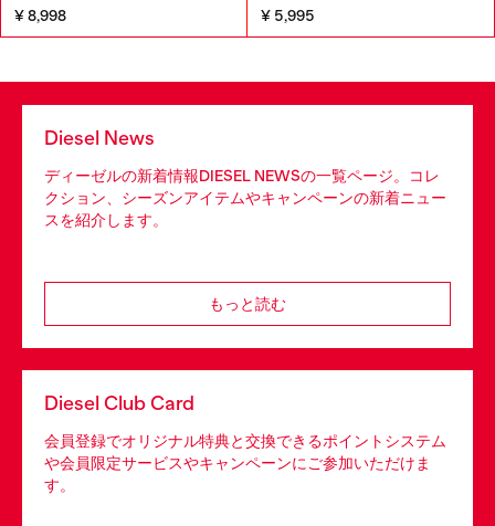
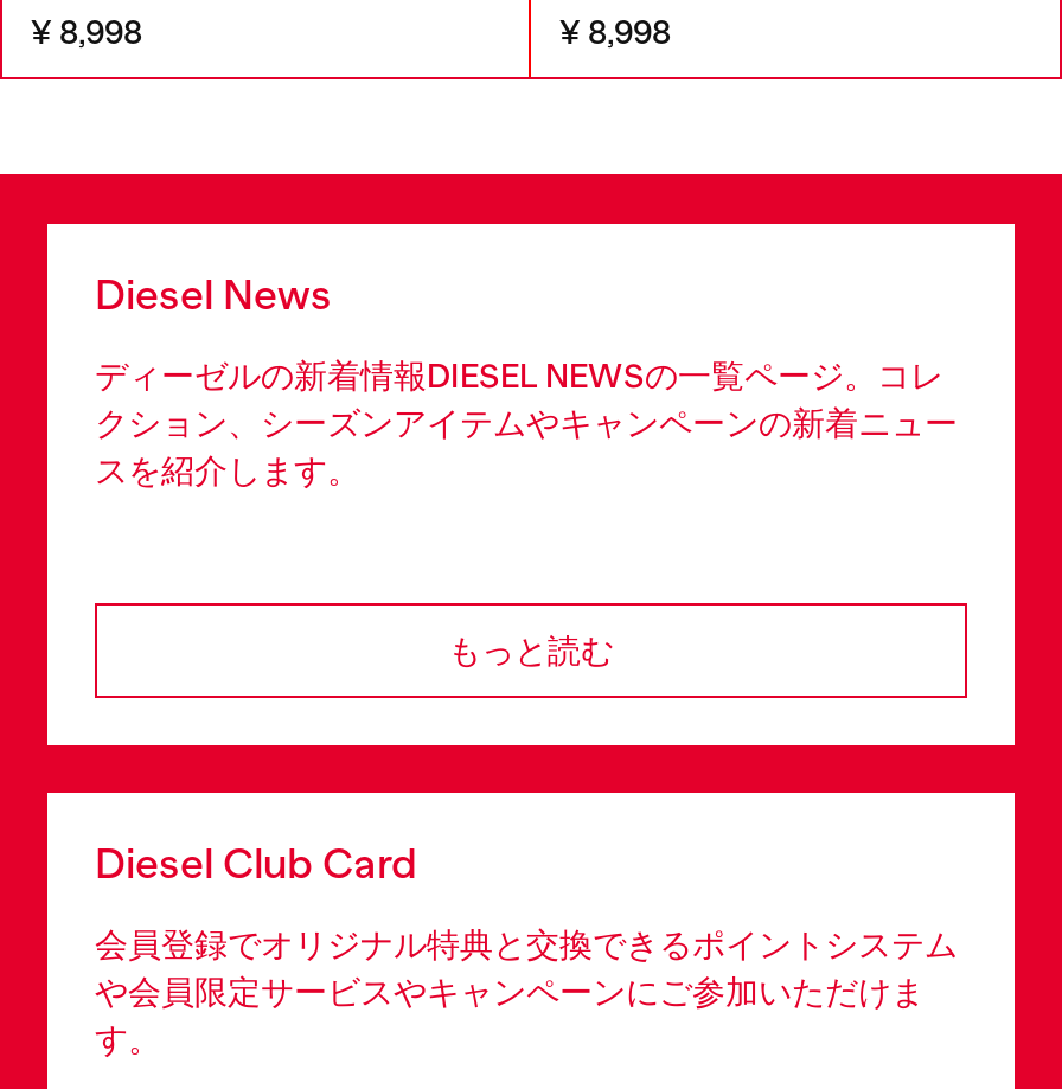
[261,6,315,24] ¥ 5,995 -> [559,12,671,50] ¥ 8,998

